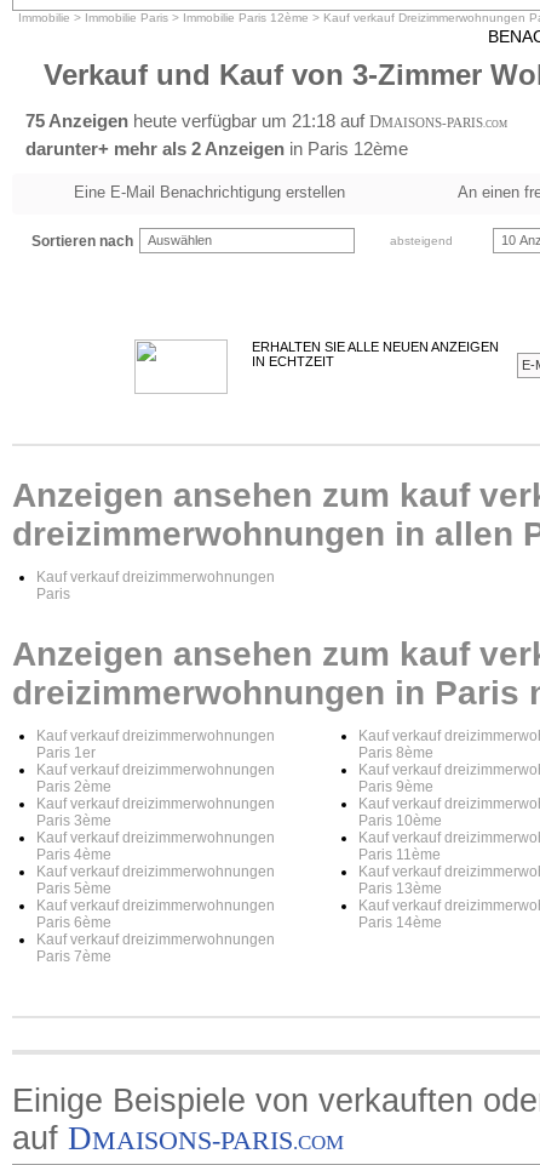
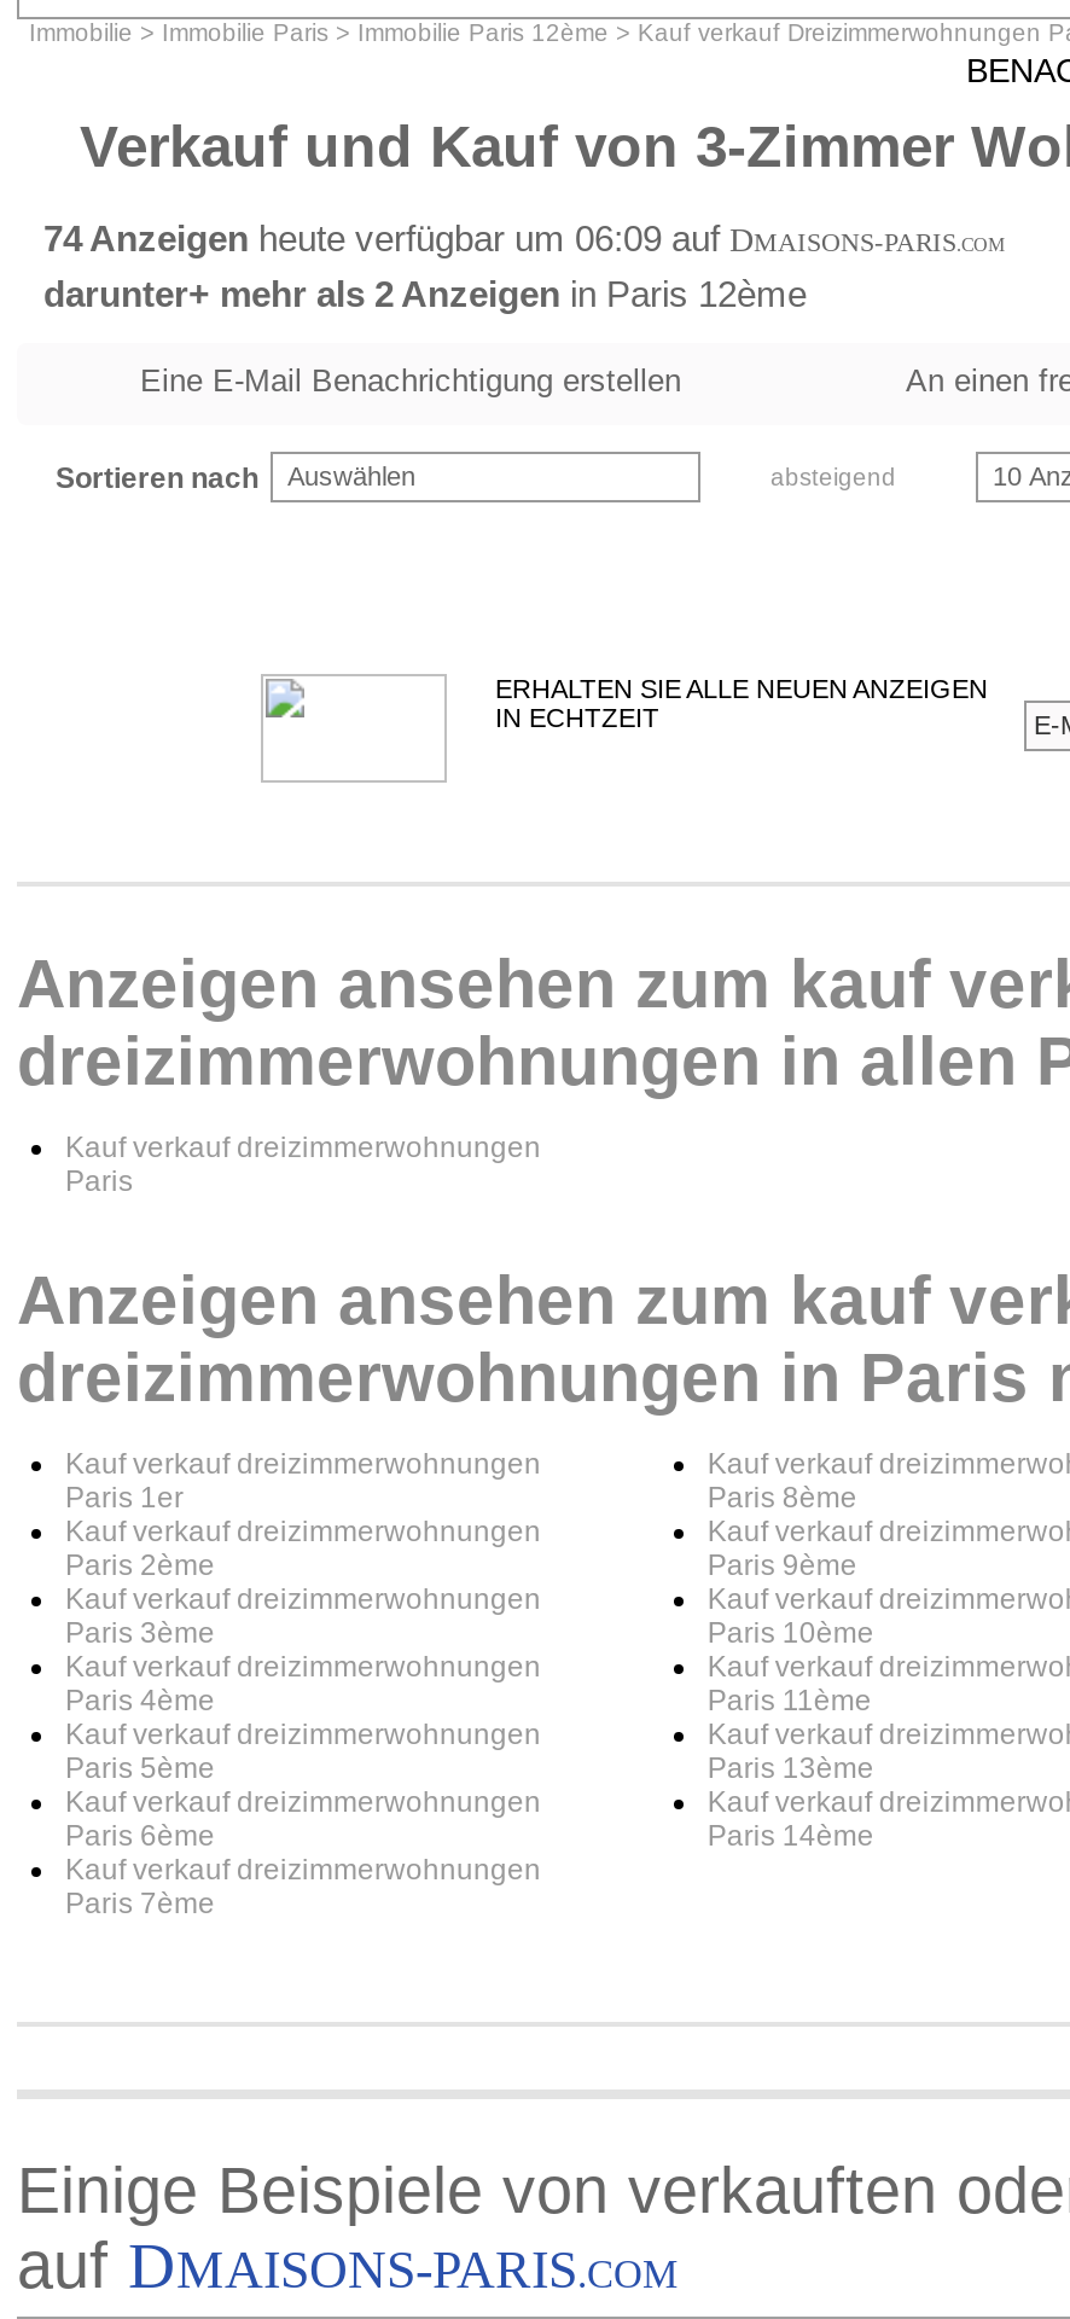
[25,110,507,131] 75 Anzeigen heute verfügbar um 21:18 auf DMAISONS-PARIS.COM -> [43,217,1005,258] 74 Anzeigen heute verfügbar um 06:09 auf DMAISONS-PARIS.COM

